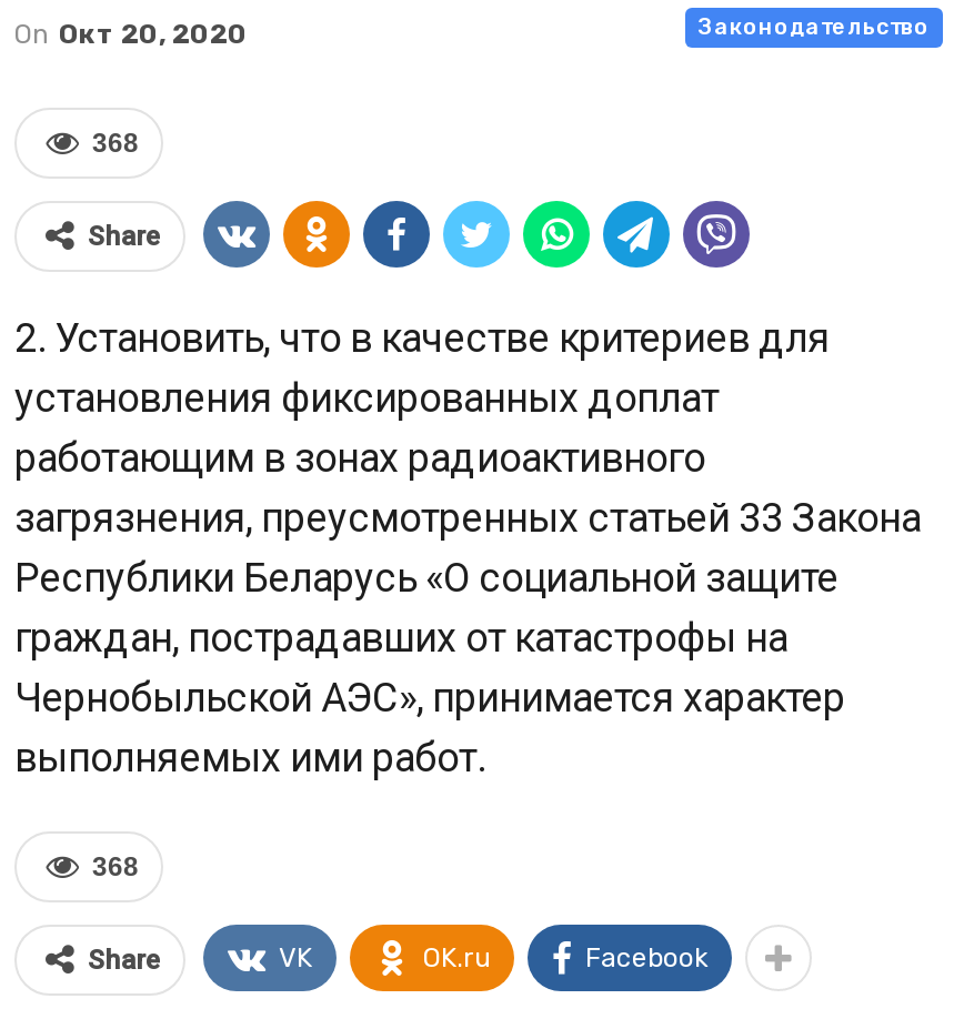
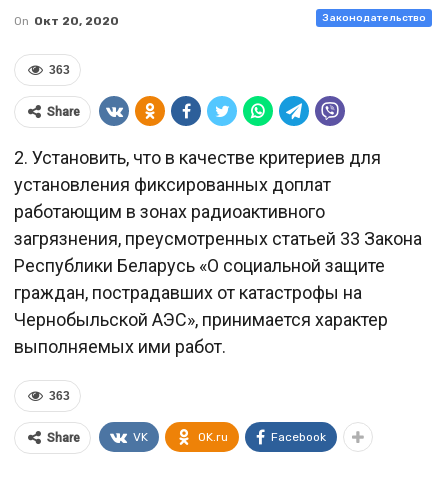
[92,128,139,159] 368 -> [49,63,70,77] 363
[92,851,139,882] 368 -> [49,389,70,403] 363

